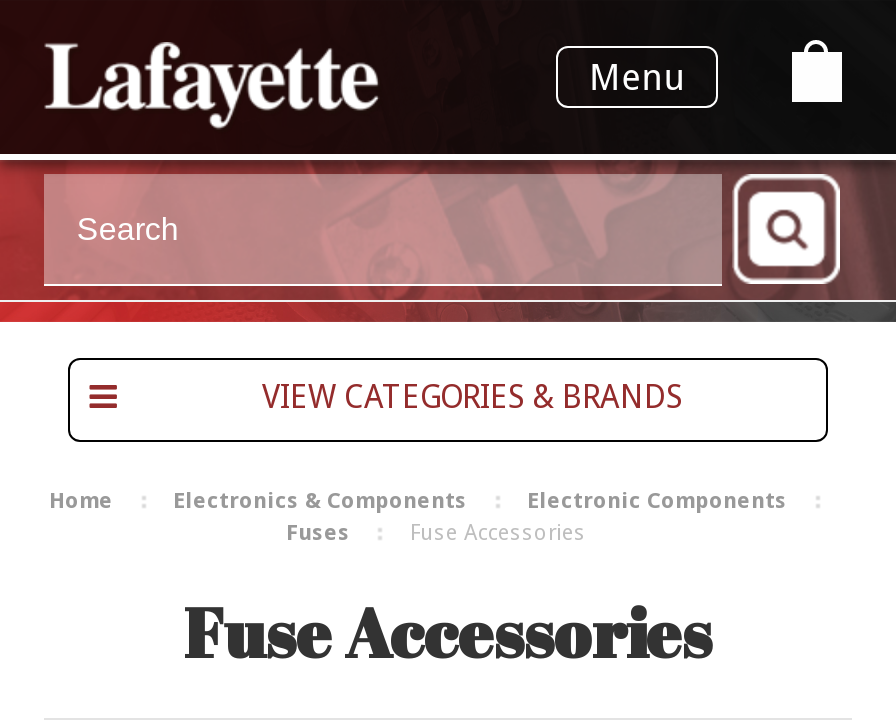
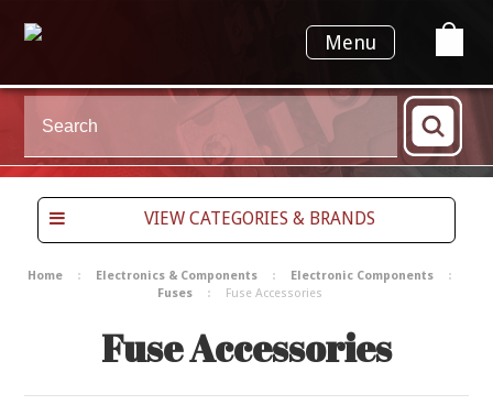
[44,40,380,130] [image] -> none

